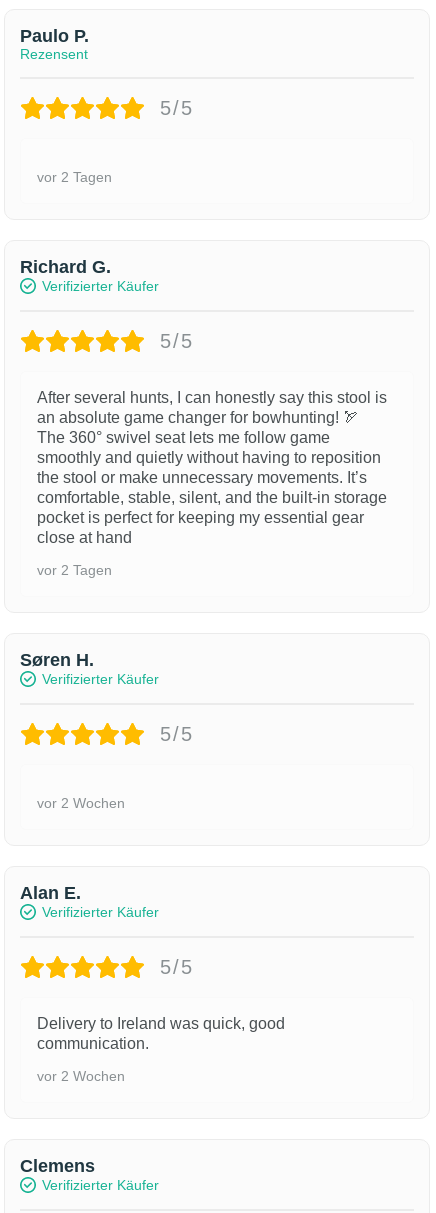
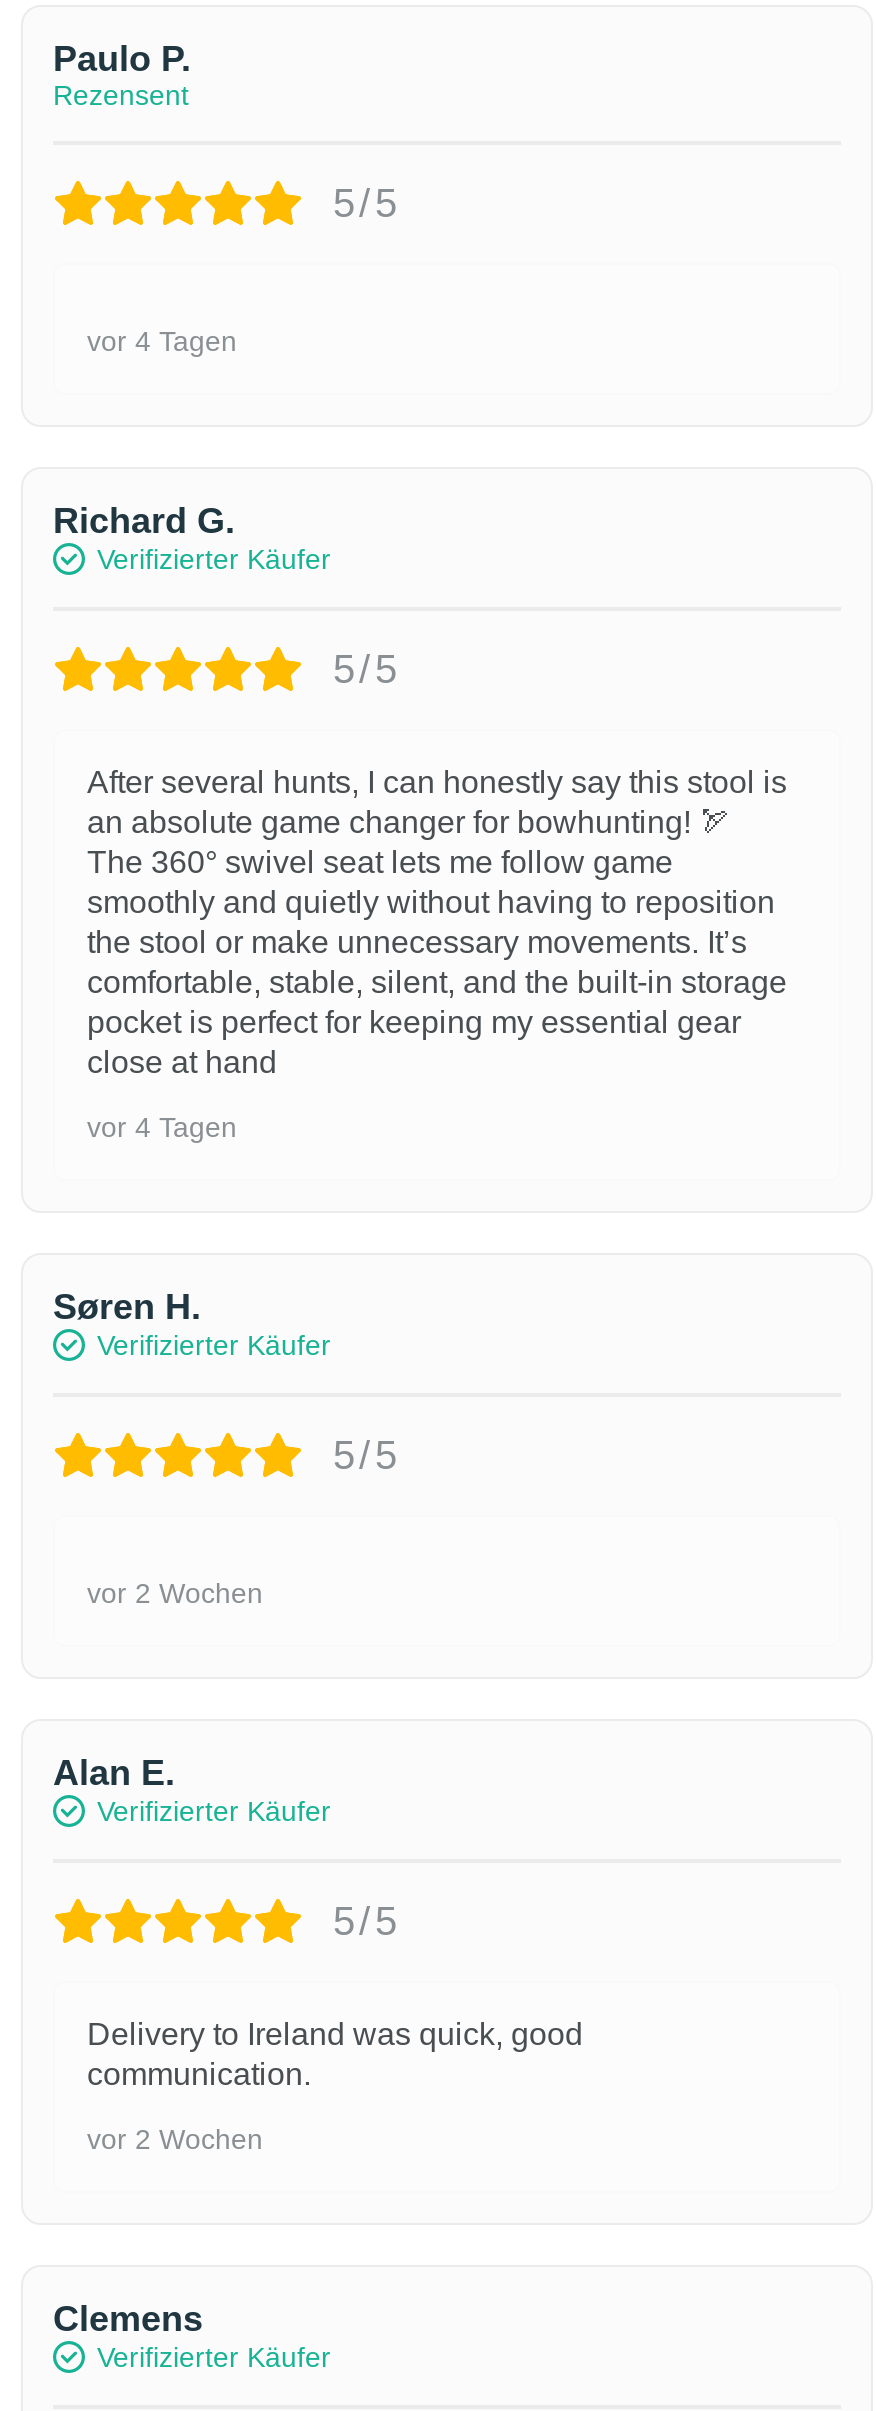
[37,169,112,185] vor 2 Tagen -> [87,325,237,357] vor 4 Tagen
[37,562,112,578] vor 2 Tagen -> [87,1111,237,1143] vor 4 Tagen

